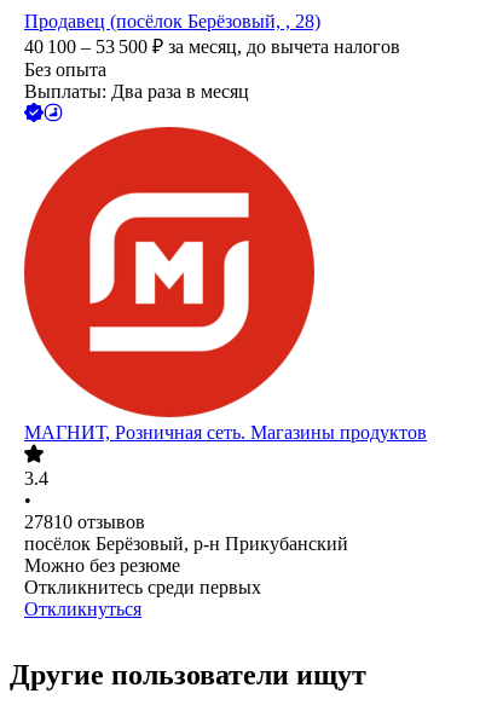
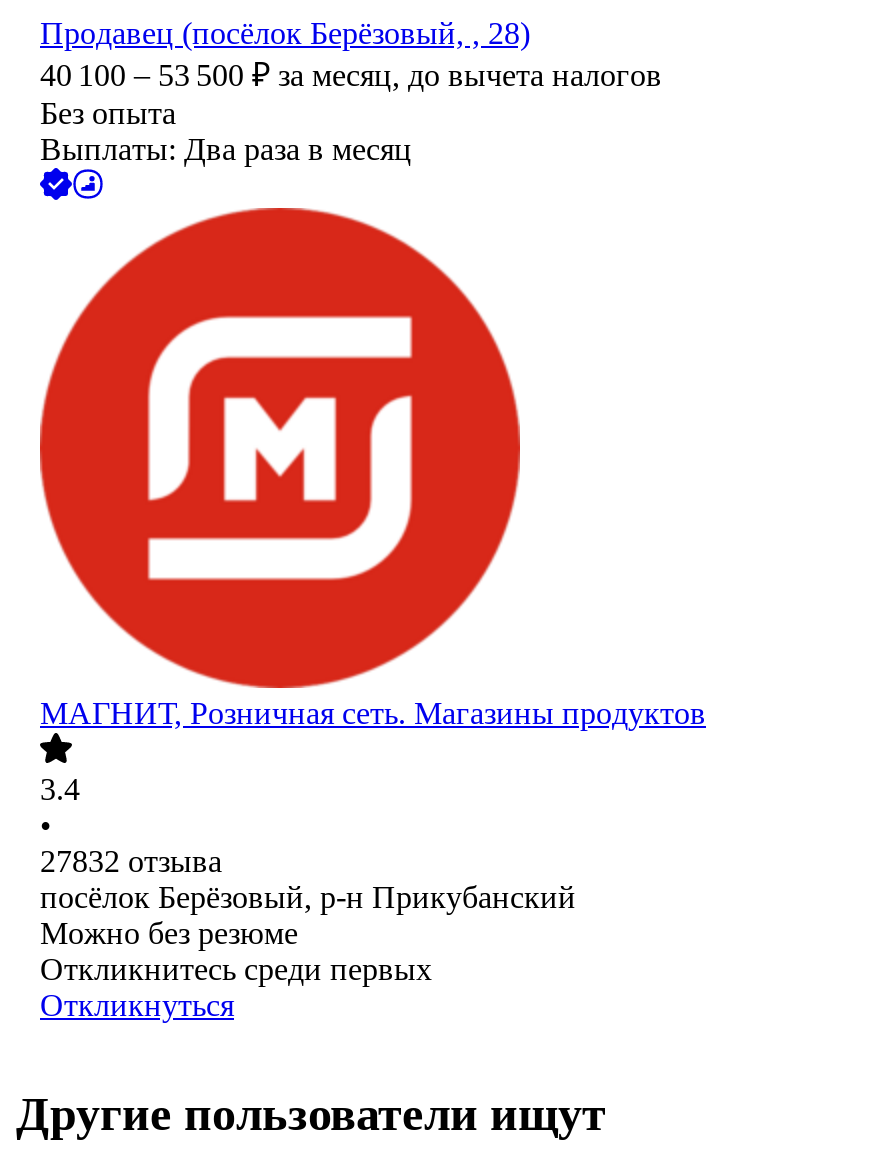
[24,512,145,532] 27810 отзывов -> [40,845,222,879] 27832 отзыва

